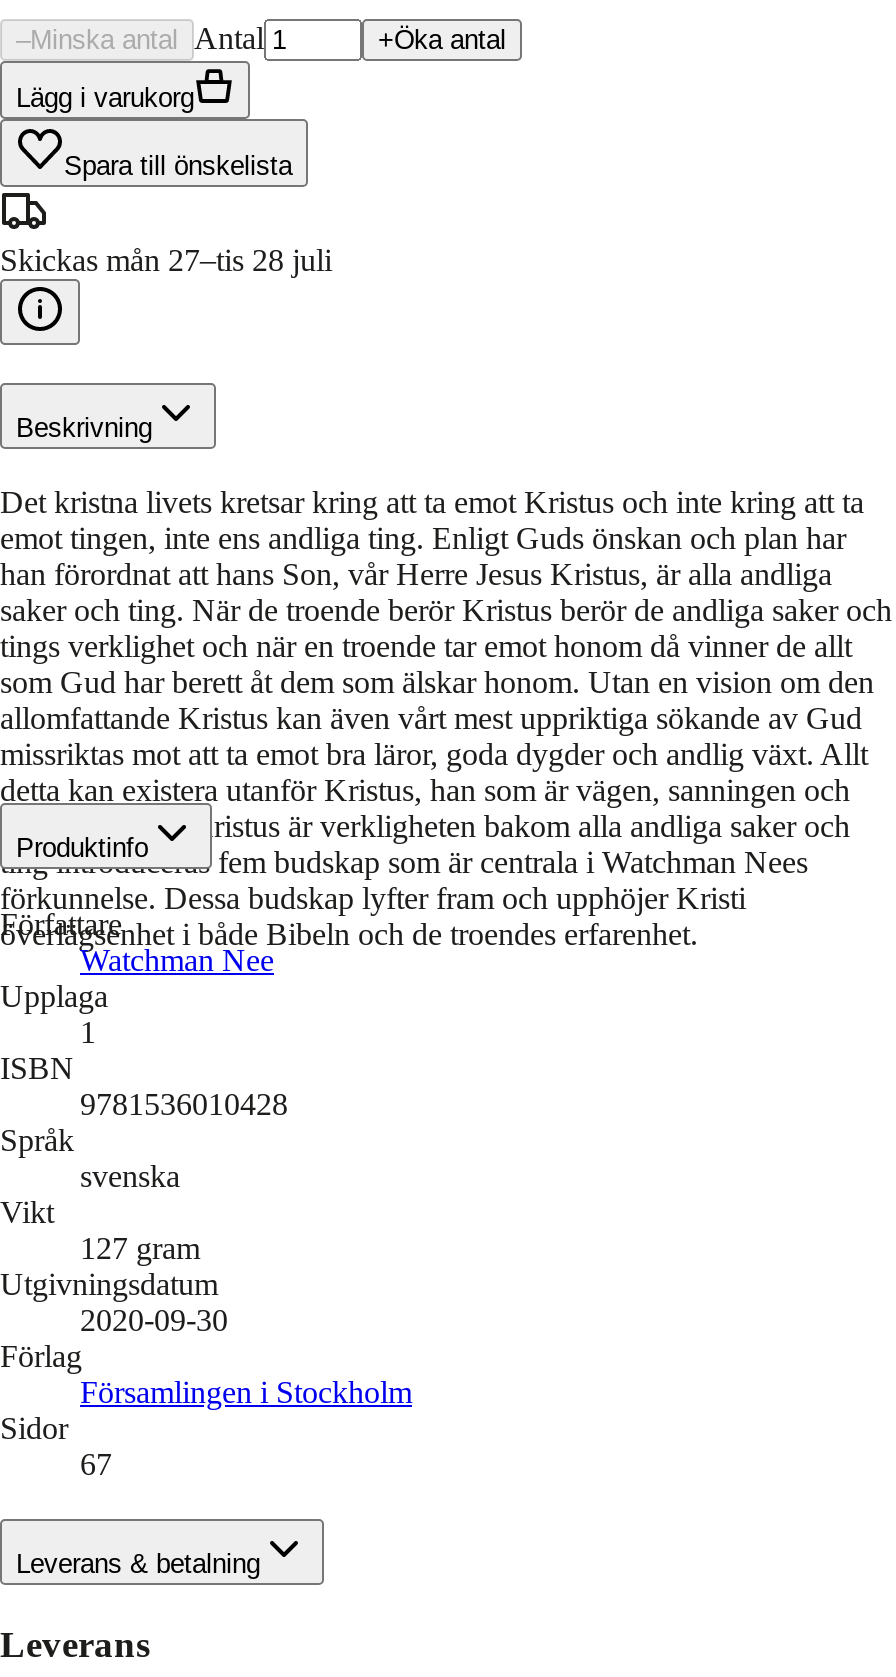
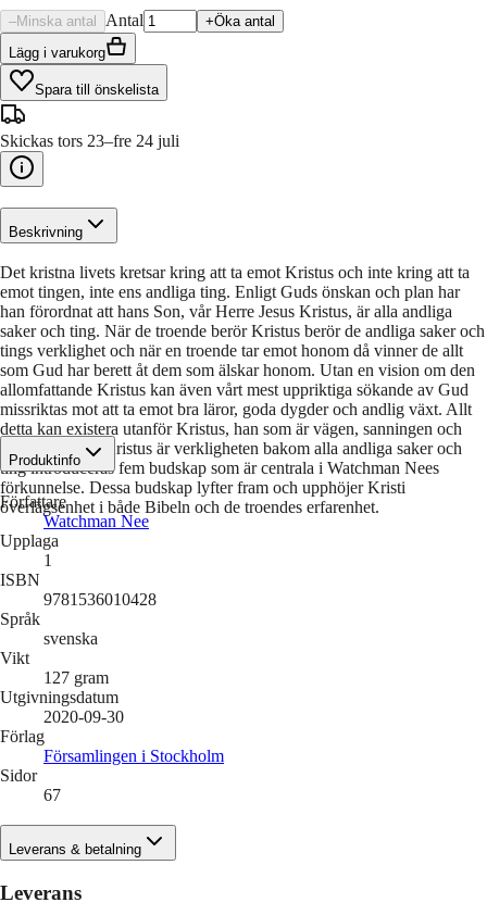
[0,243,332,277] Skickas mån 27–tis 28 juli -> [0,131,179,150] Skickas tors 23–fre 24 juli

